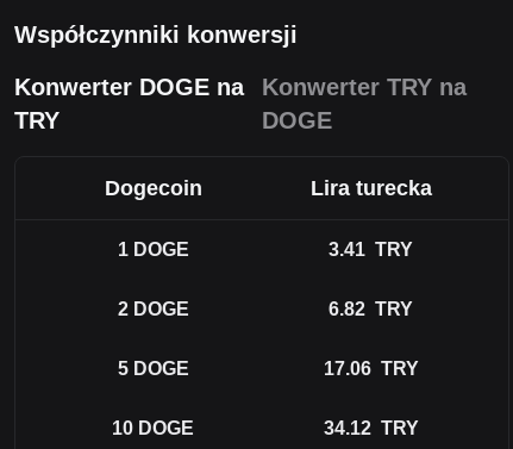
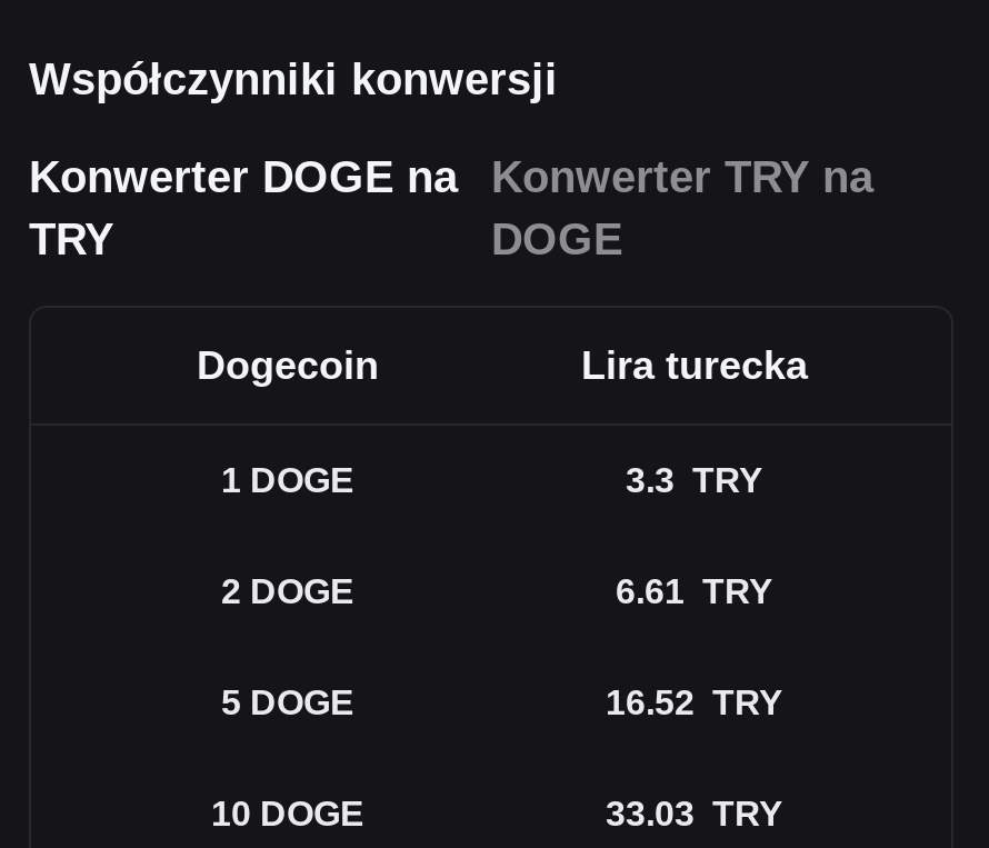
[329,239,413,260] 3.41 TRY -> [626,461,763,499] 3.3 TRY
[329,299,413,319] 6.82 TRY -> [616,572,773,610] 6.61 TRY
[323,358,418,379] 17.06 TRY -> [606,684,783,721] 16.52 TRY
[323,418,418,438] 34.12 TRY -> [606,795,783,832] 33.03 TRY

